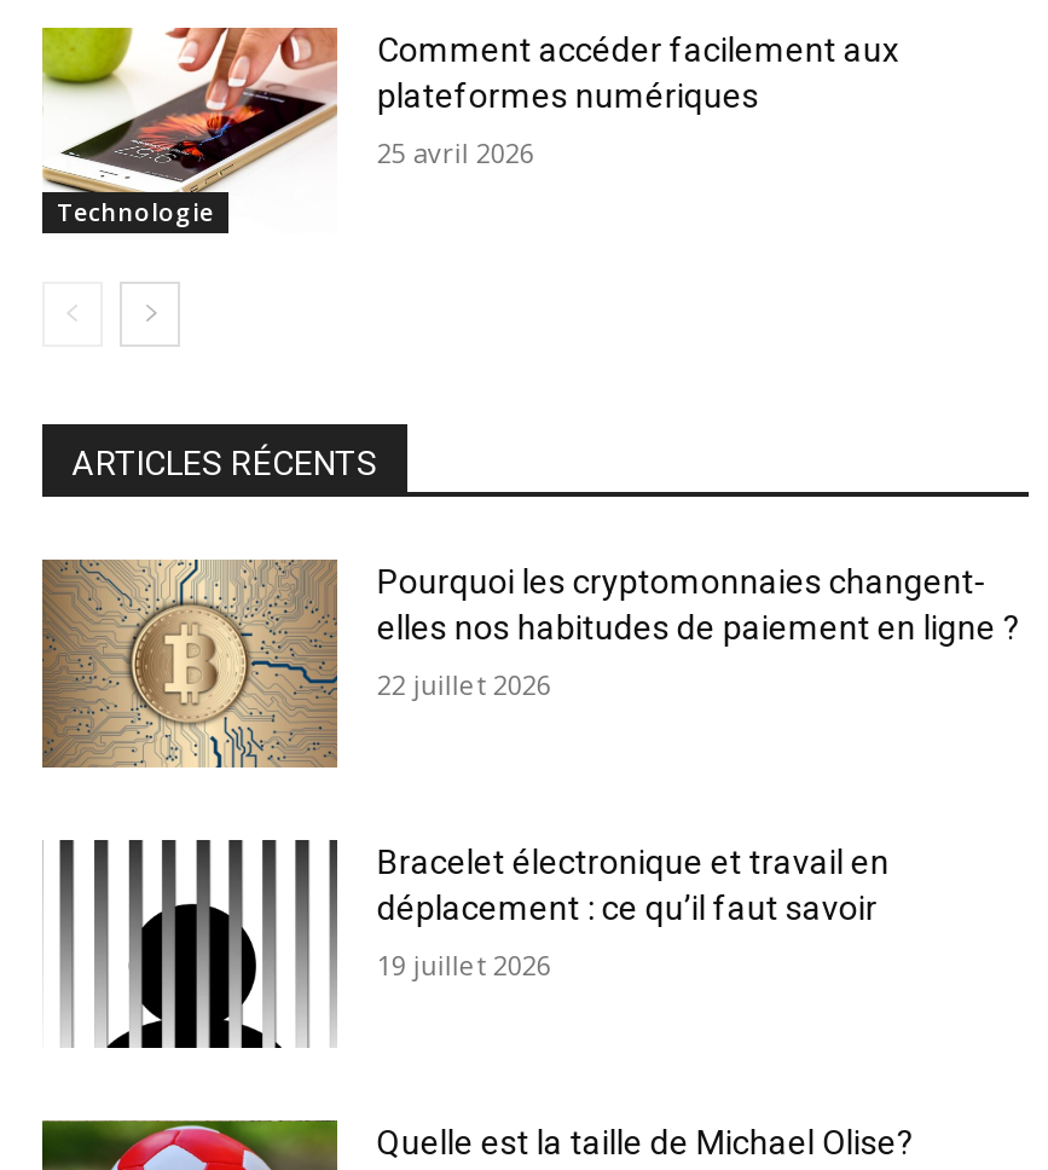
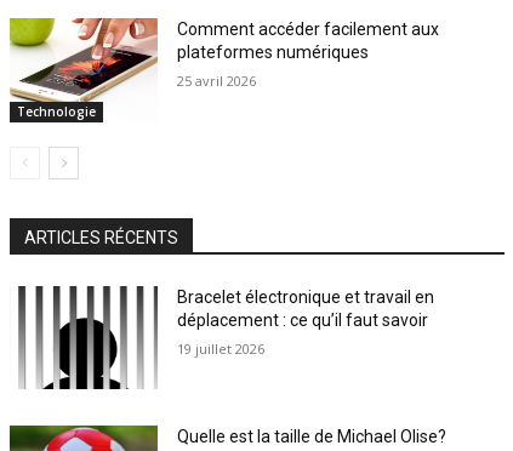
[40,556,1020,771] [image] | Pourquoi les cryptomonnaies changent- | elles nos habitudes de paiement en ligne ? | 22 juillet 2026 -> none

